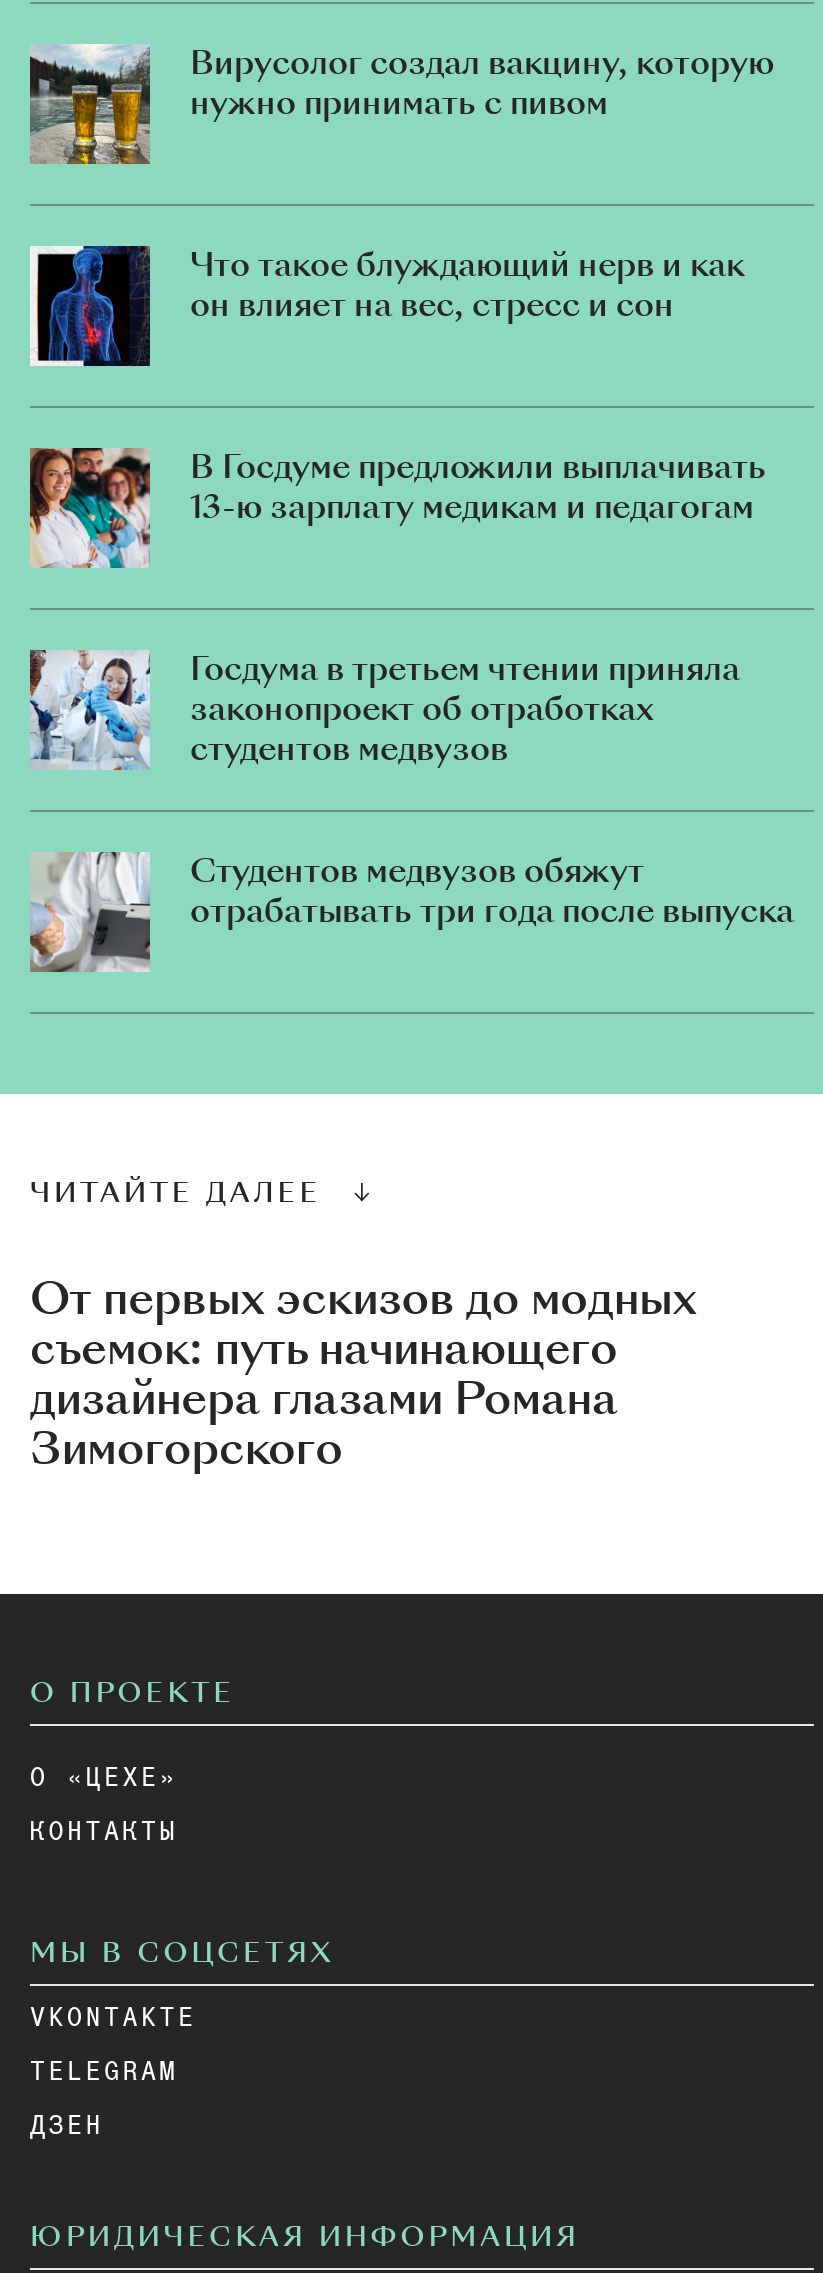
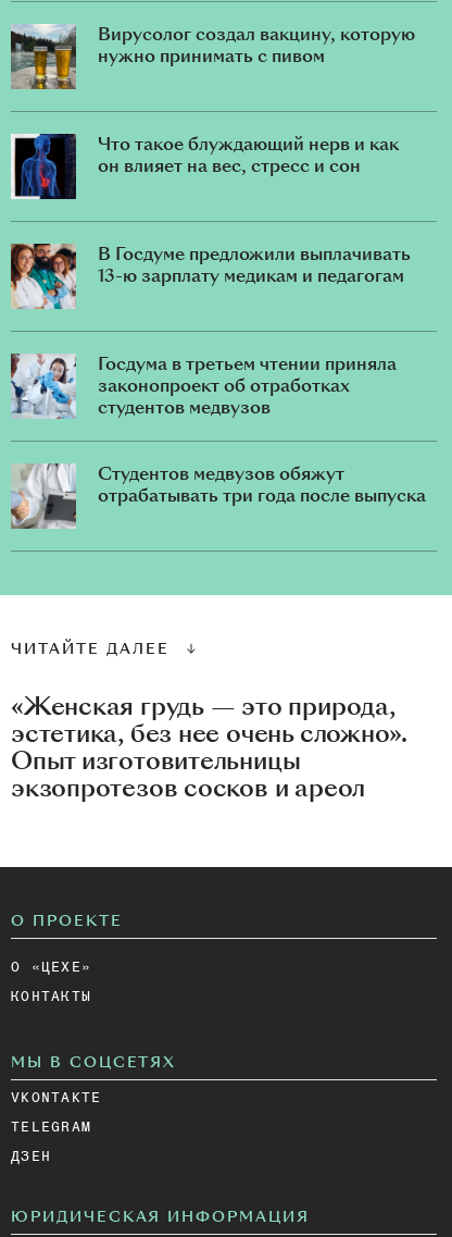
[30,1266,696,1480] От первых эскизов до модных | съемок: путь начинающего | дизайнера глазами Романа | Зимогорского -> [11,689,407,805] «Женская грудь — это природа, | эстетика, без нее очень сложно». | Опыт изготовительницы | экзопротезов сосков и ареол

